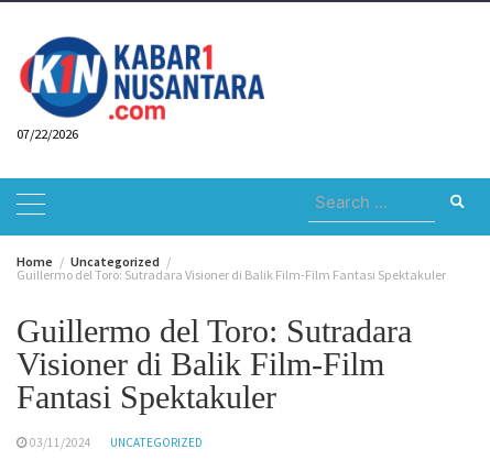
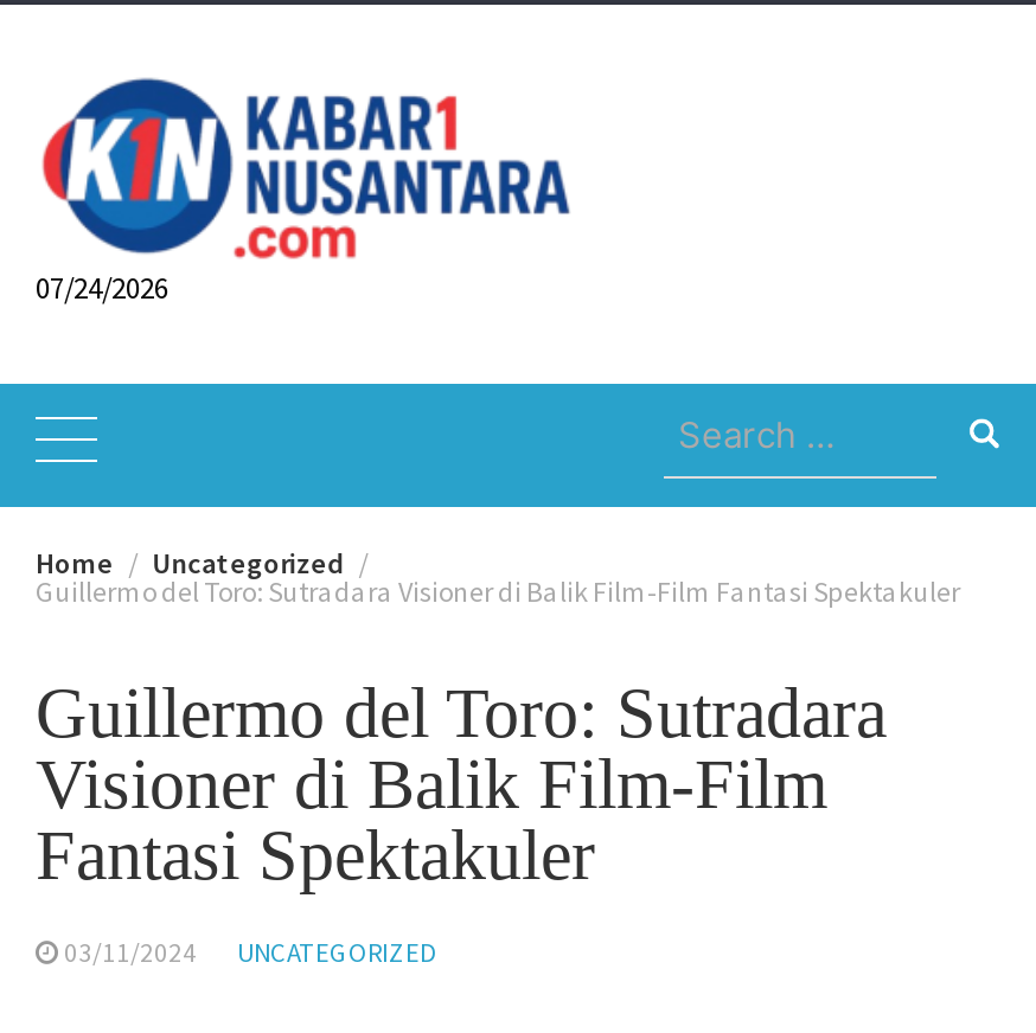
[17,124,78,142] 07/22/2026 -> [36,268,168,306] 07/24/2026

